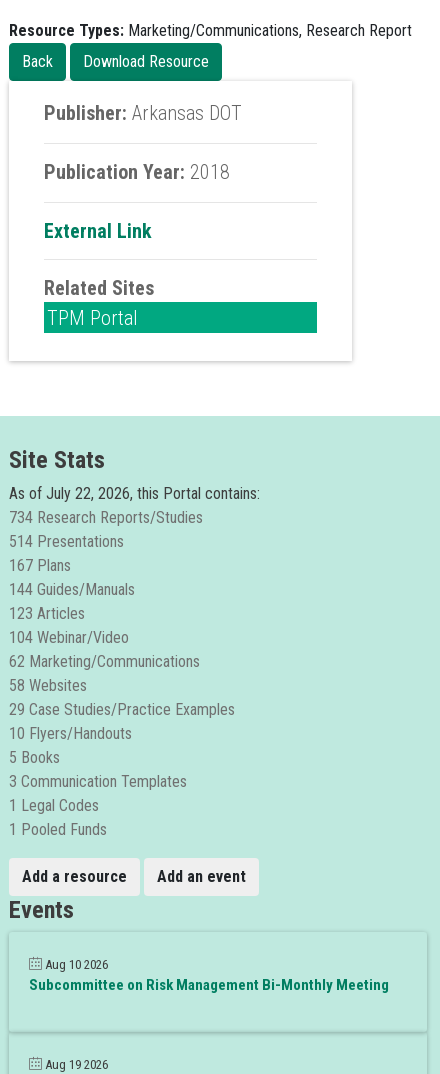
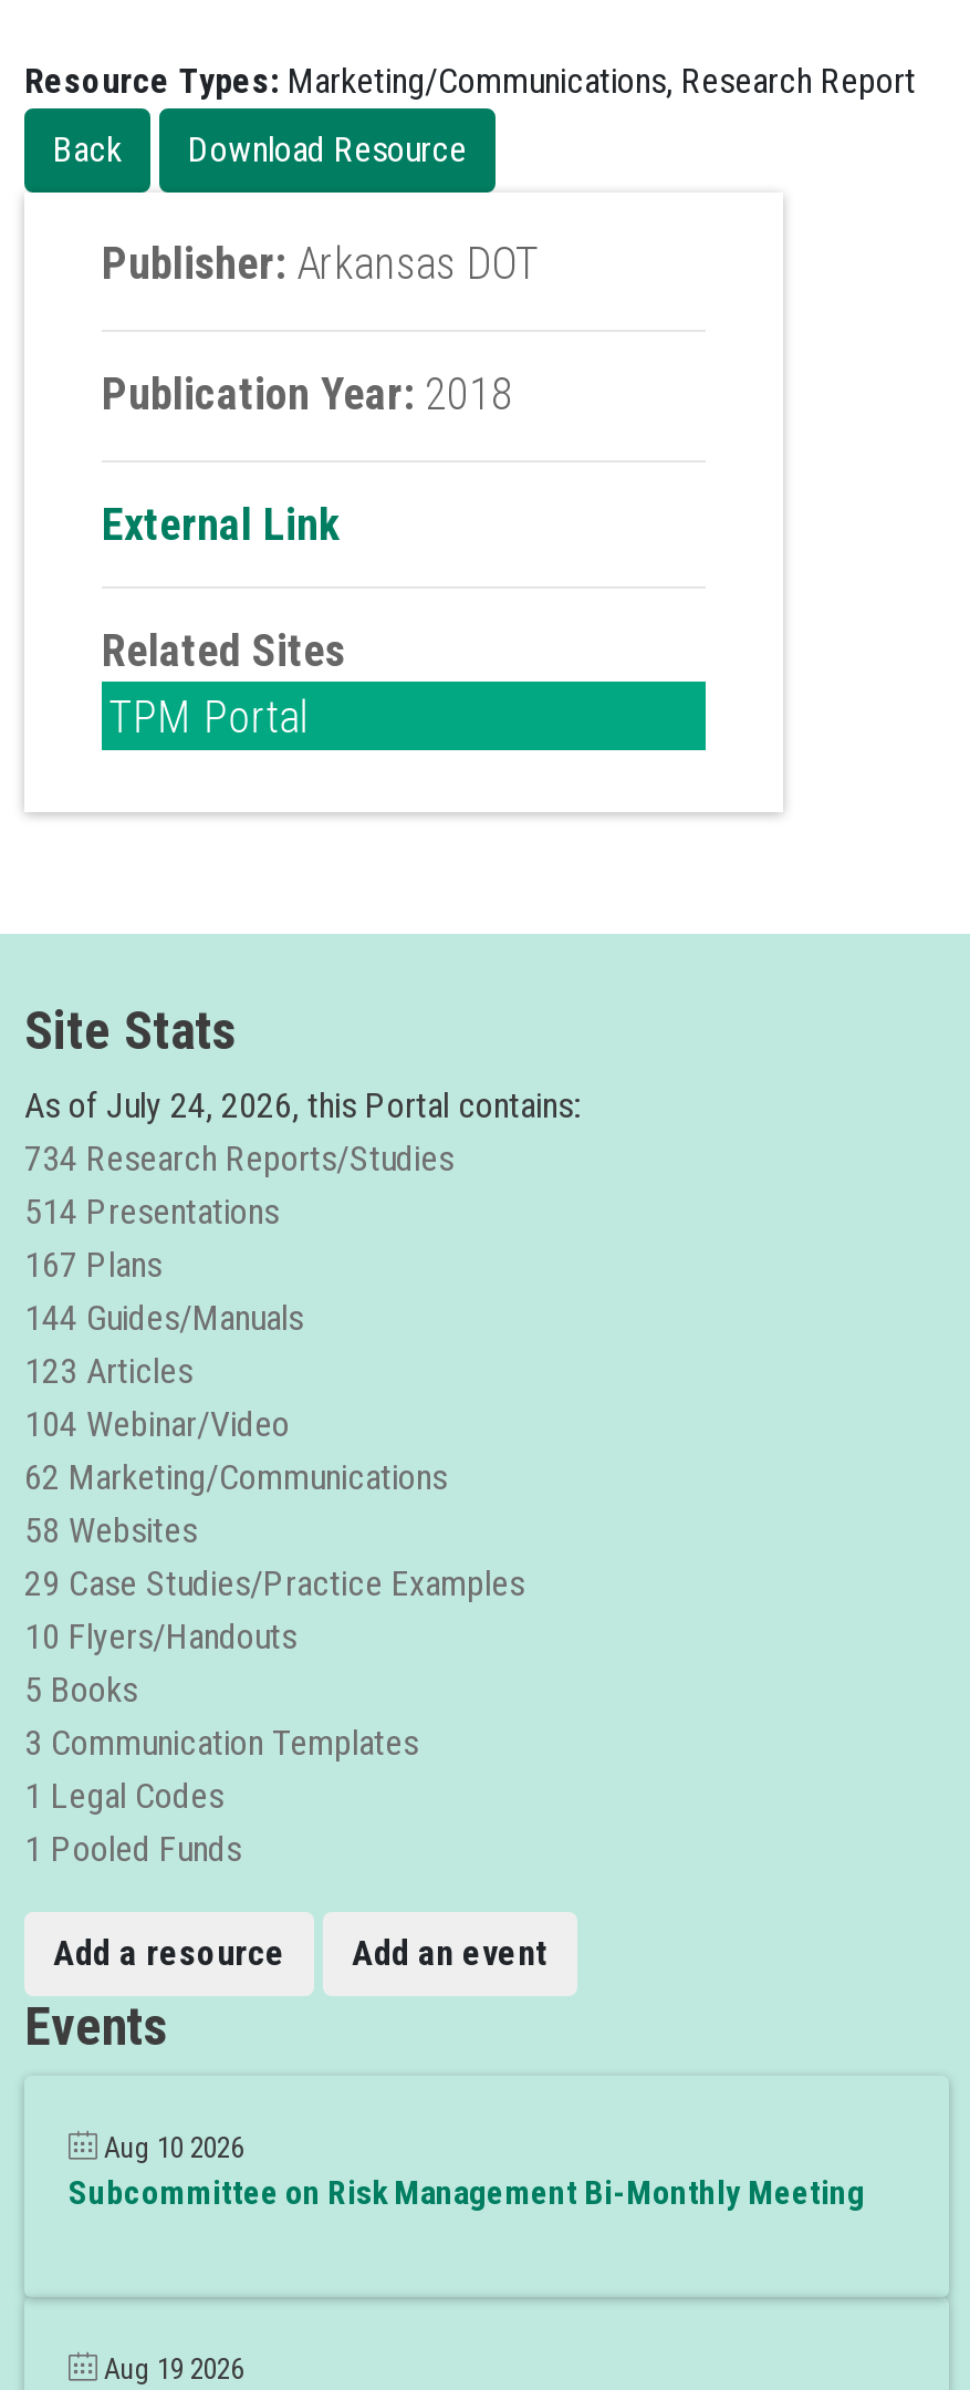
[9,484,260,503] As of July 22, 2026, this Portal contains: -> [24,1084,580,1126] As of July 24, 2026, this Portal contains:

